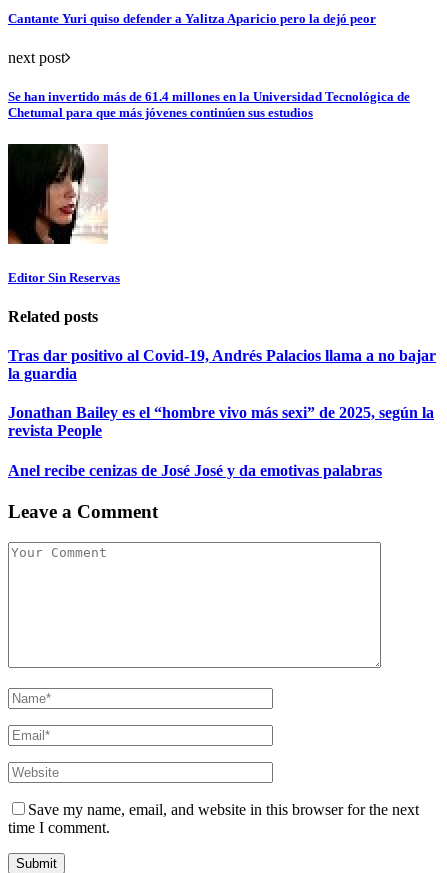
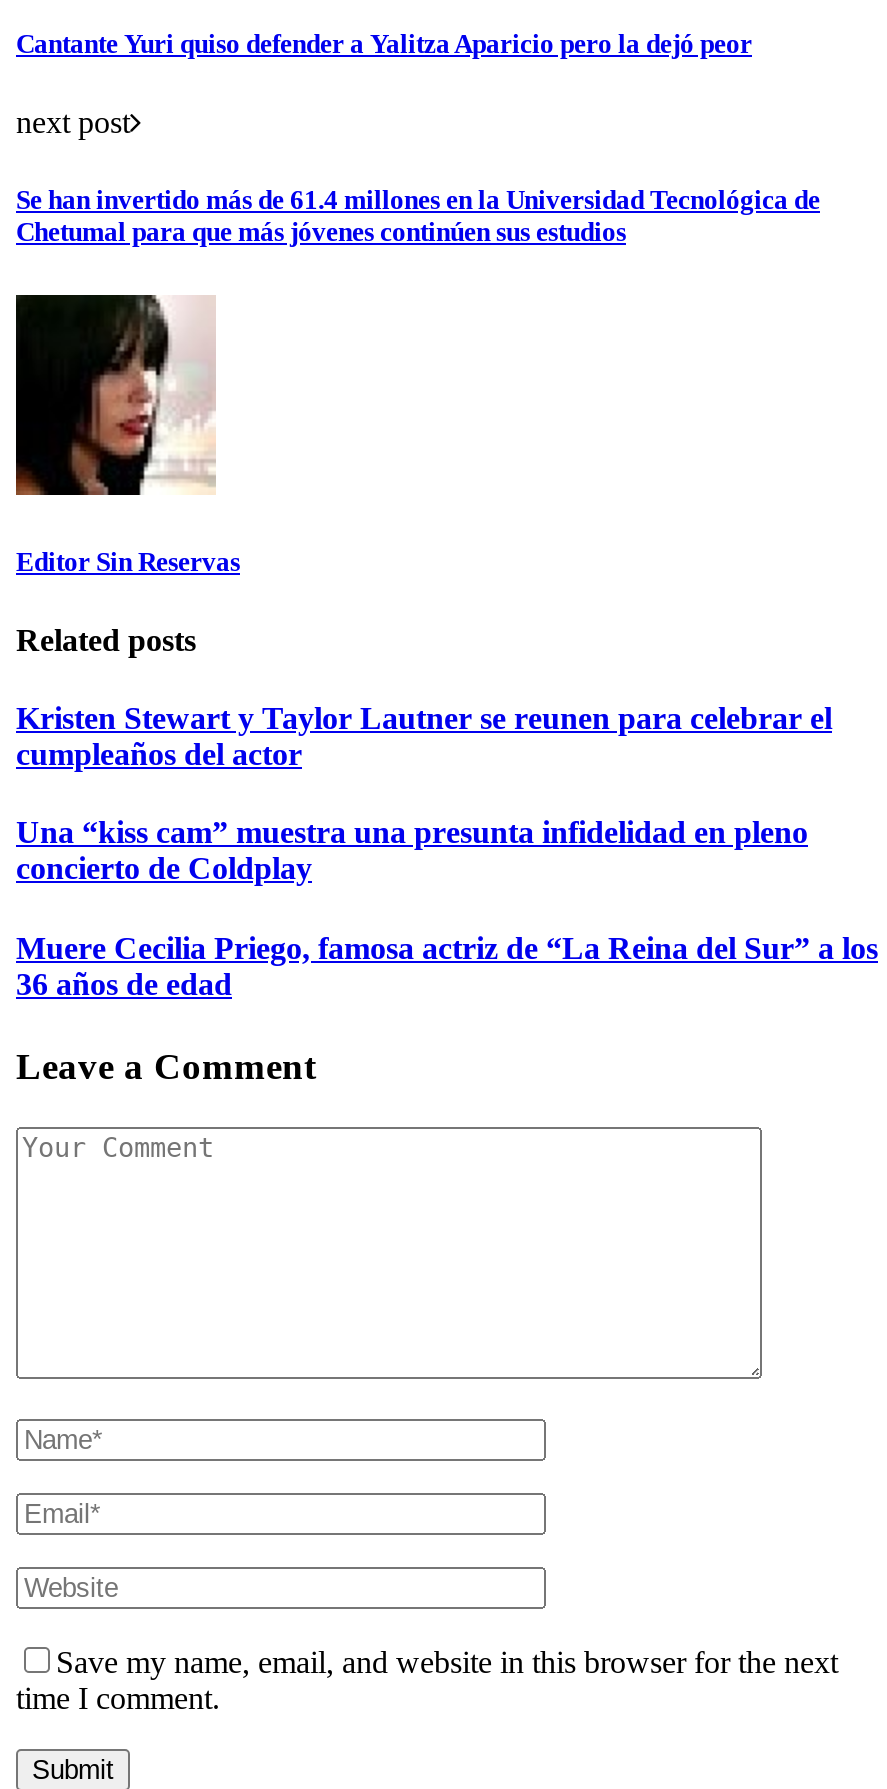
[8,347,436,382] Tras dar positivo al Covid-19, Andrés Palacios llama a no bajar | la guardia -> [16,701,832,771] Kristen Stewart y Taylor Lautner se reunen para celebrar el | cumpleaños del actor
[8,404,434,439] Jonathan Bailey es el “hombre vivo más sexi” de 2025, según la | revista People -> [16,816,808,886] Una “kiss cam” muestra una presunta infidelidad en pleno | concierto de Coldplay
[8,462,382,479] Anel recibe cenizas de José José y da emotivas palabras -> [16,930,878,1000] Muere Cecilia Priego, famosa actriz de “La Reina del Sur” a los | 36 años de edad

